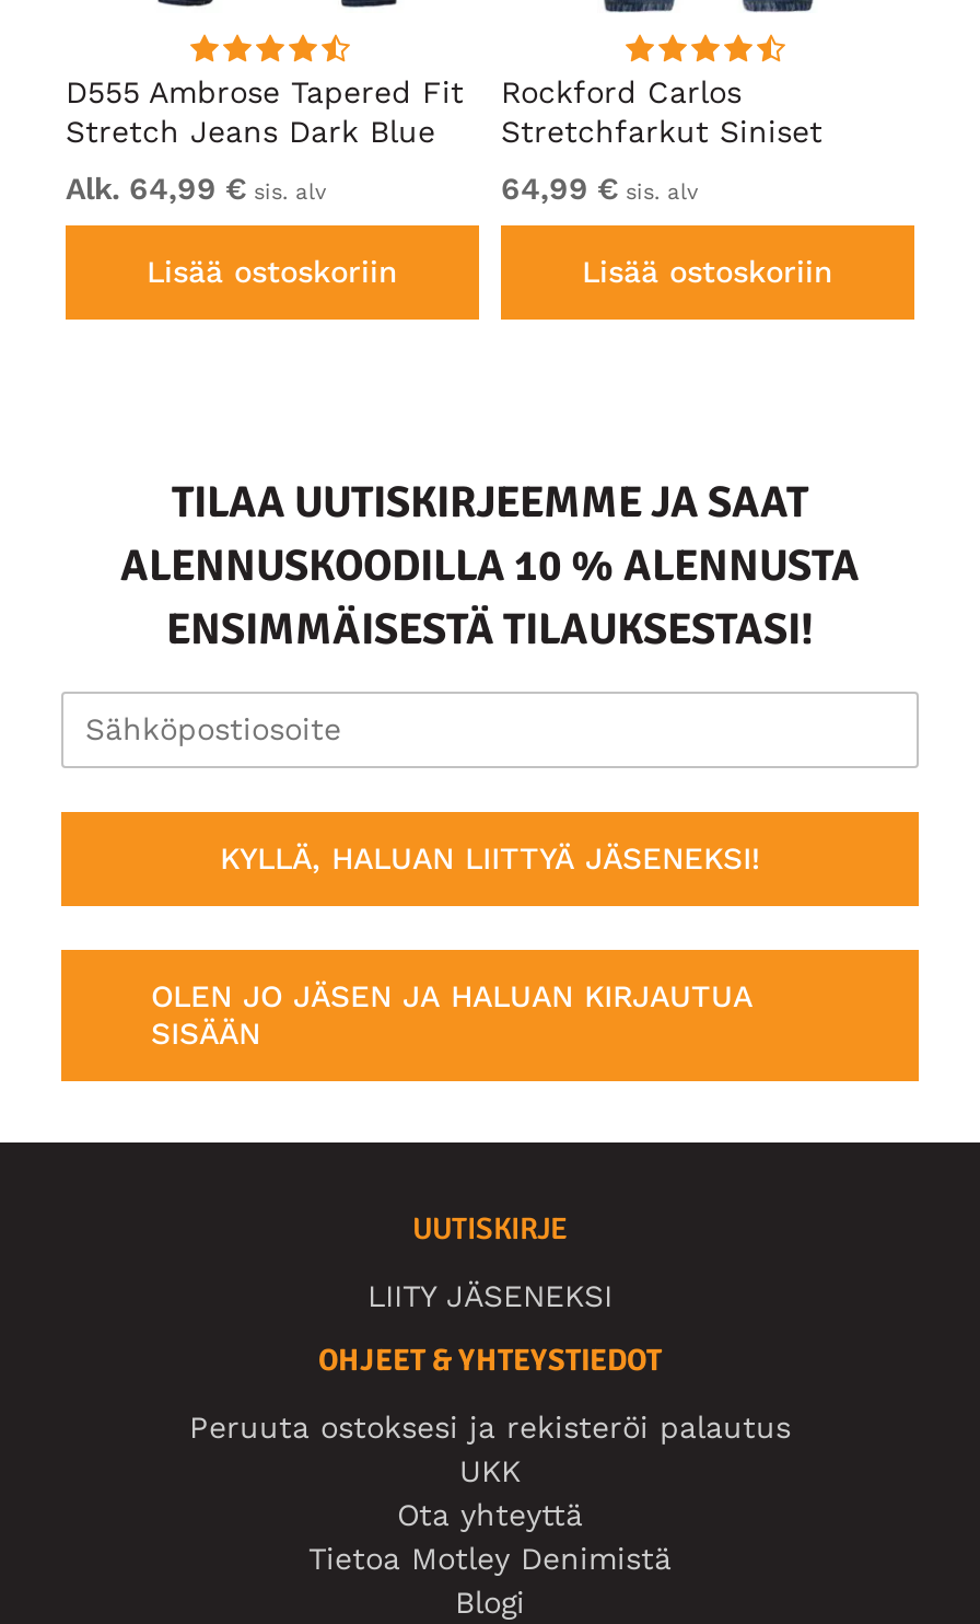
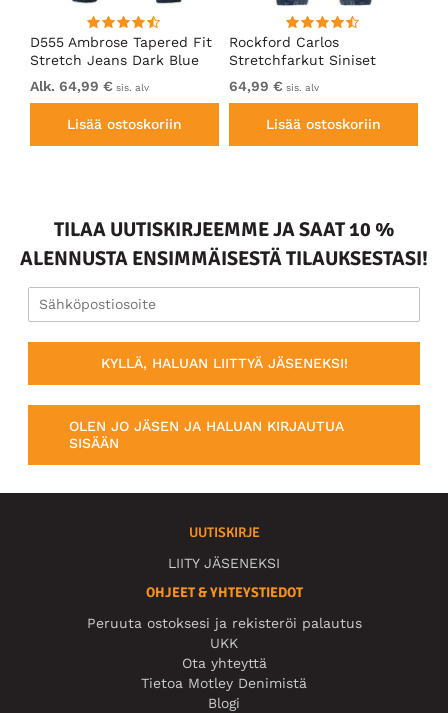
[120,475,860,657] TILAA UUTISKIRJEEMME JA SAAT | ALENNUSKOODILLA 10 % ALENNUSTA | ENSIMMÄISESTÄ TILAUKSESTASI! -> [20,217,428,271] TILAA UUTISKIRJEEMME JA SAAT 10 % | ALENNUSTA ENSIMMÄISESTÄ TILAUKSESTASI!

